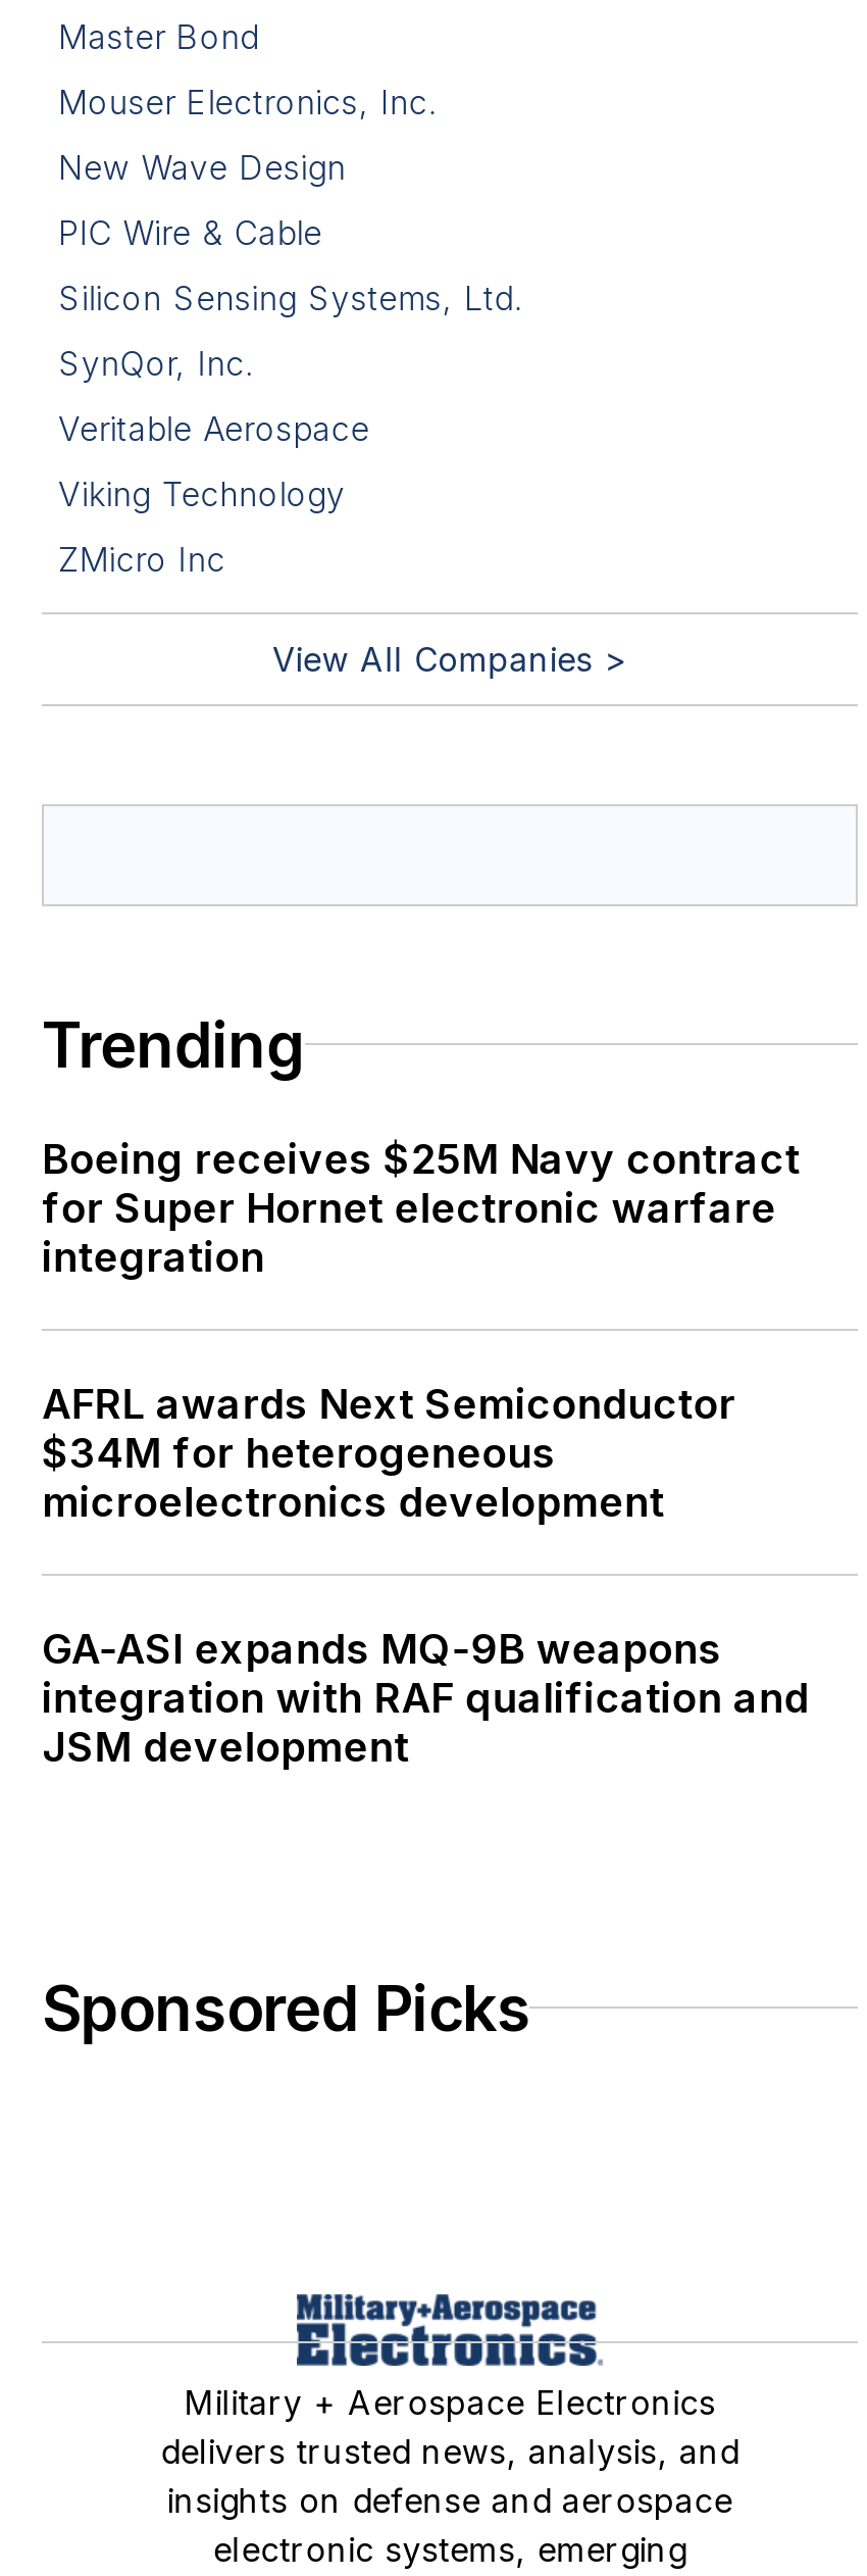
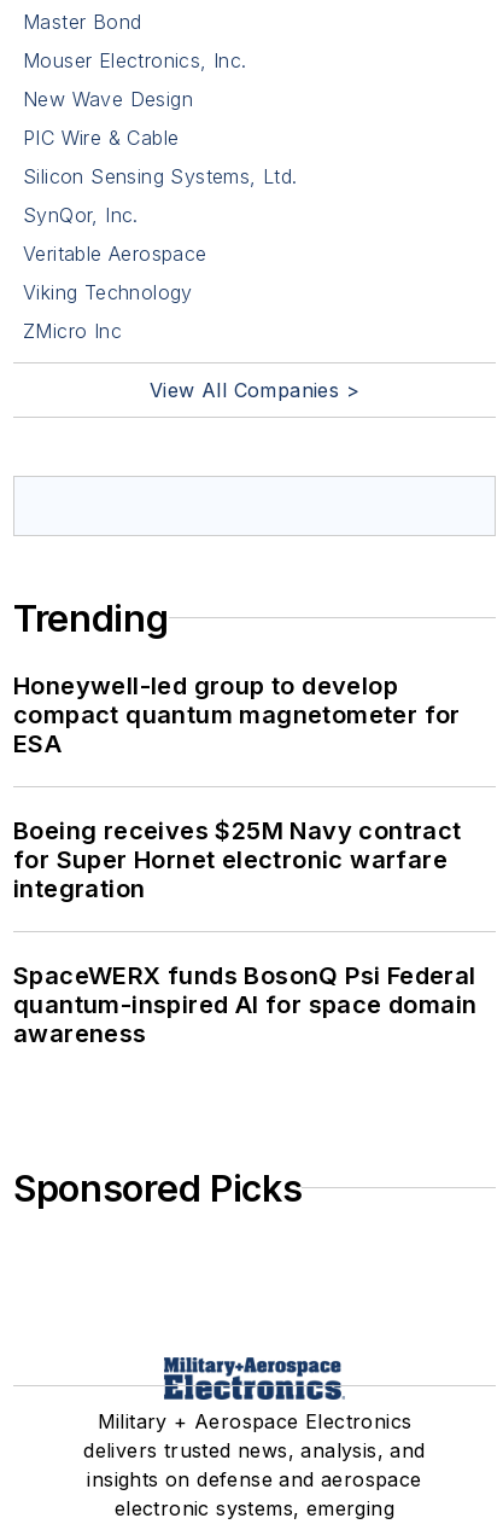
none -> [13,671,461,758] Honeywell-led group to develop | compact quantum magnetometer for | ESA
moved [42,1135,800,1281] -> [13,816,462,903]: Boeing receives $25M Navy contract | for Super Hornet electronic warfare | integration
[42,1379,809,1771] AFRL awards Next Semiconductor | $34M for heterogeneous | microelectronics development | GA-ASI expands MQ-9B weapons | integration with RAF qualification and | JSM development -> [13,961,477,1048] SpaceWERX funds BosonQ Psi Federal | quantum-inspired AI for space domain | awareness

